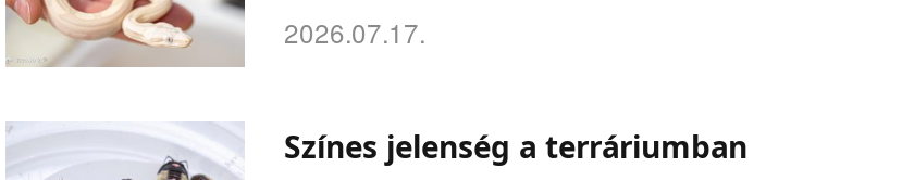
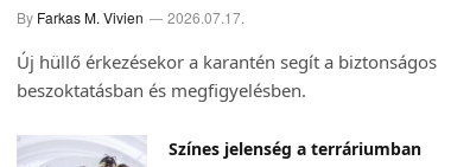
none -> [17,7,144,27] By Farkas M. Vivien
none -> [17,50,437,102] Új hüllő érkezésekor a karantén segít a biztonságos | beszoktatásban és megfigyelésben.

